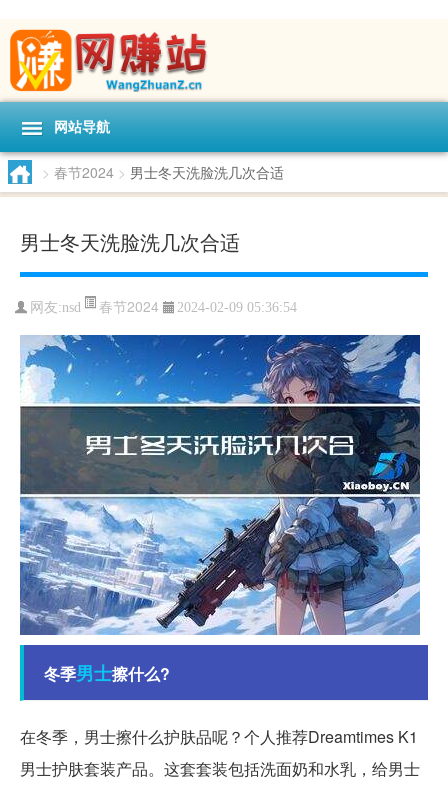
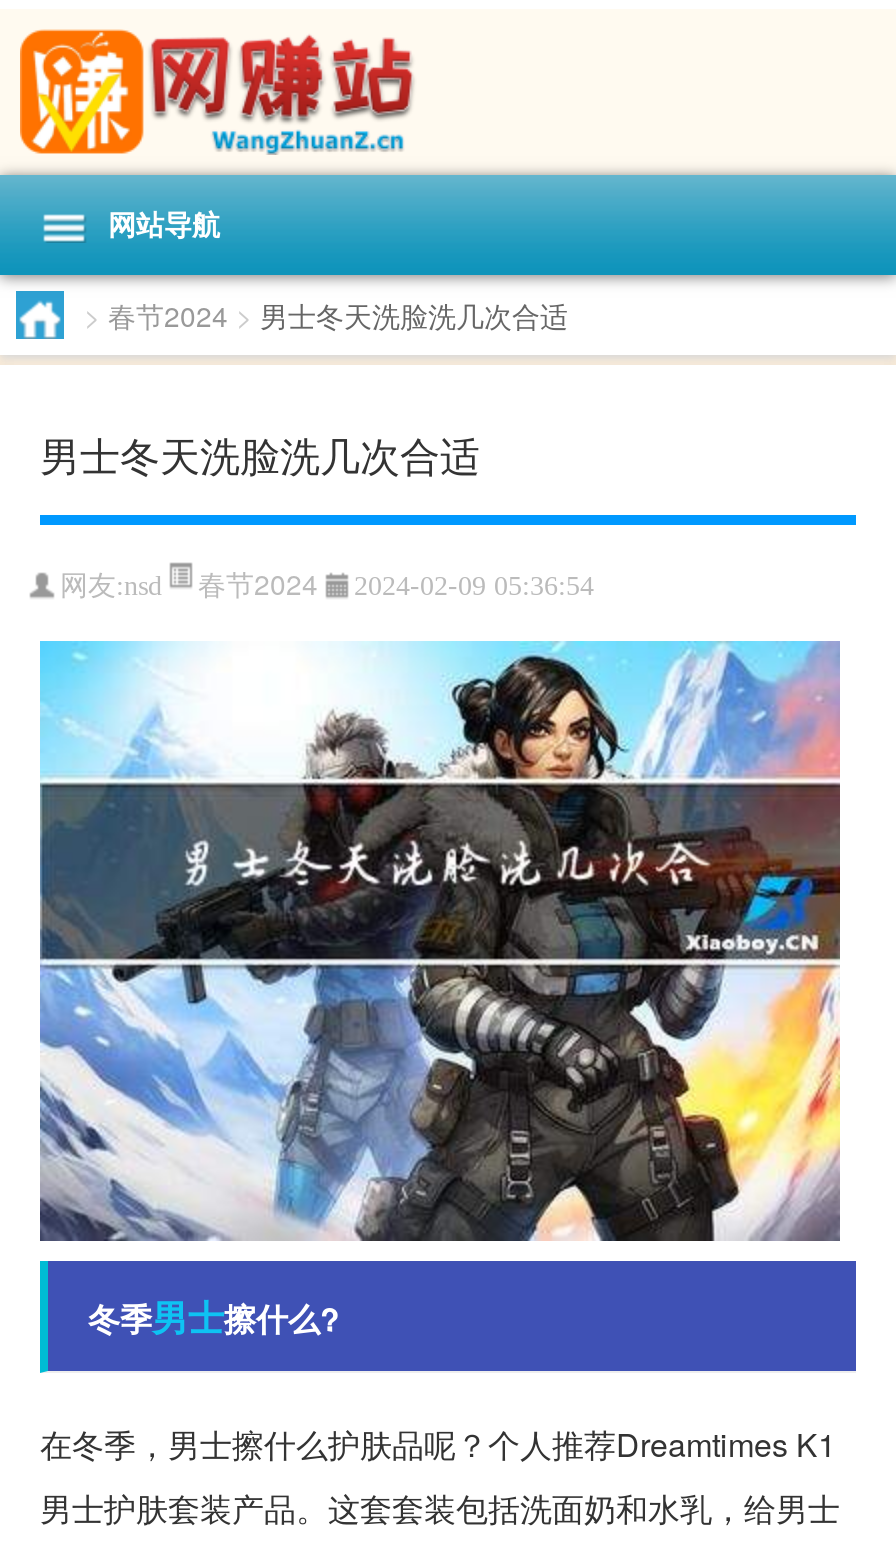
[20,334,421,636] [image] -> [40,639,842,1243] [image]

